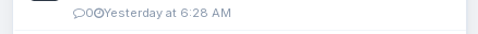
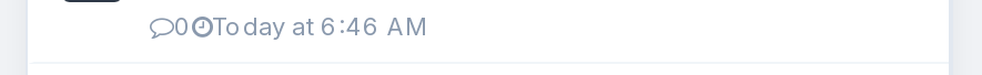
[104,5,231,20] Yesterday at 6:28 AM -> [212,11,427,42] Today at 6:46 AM

